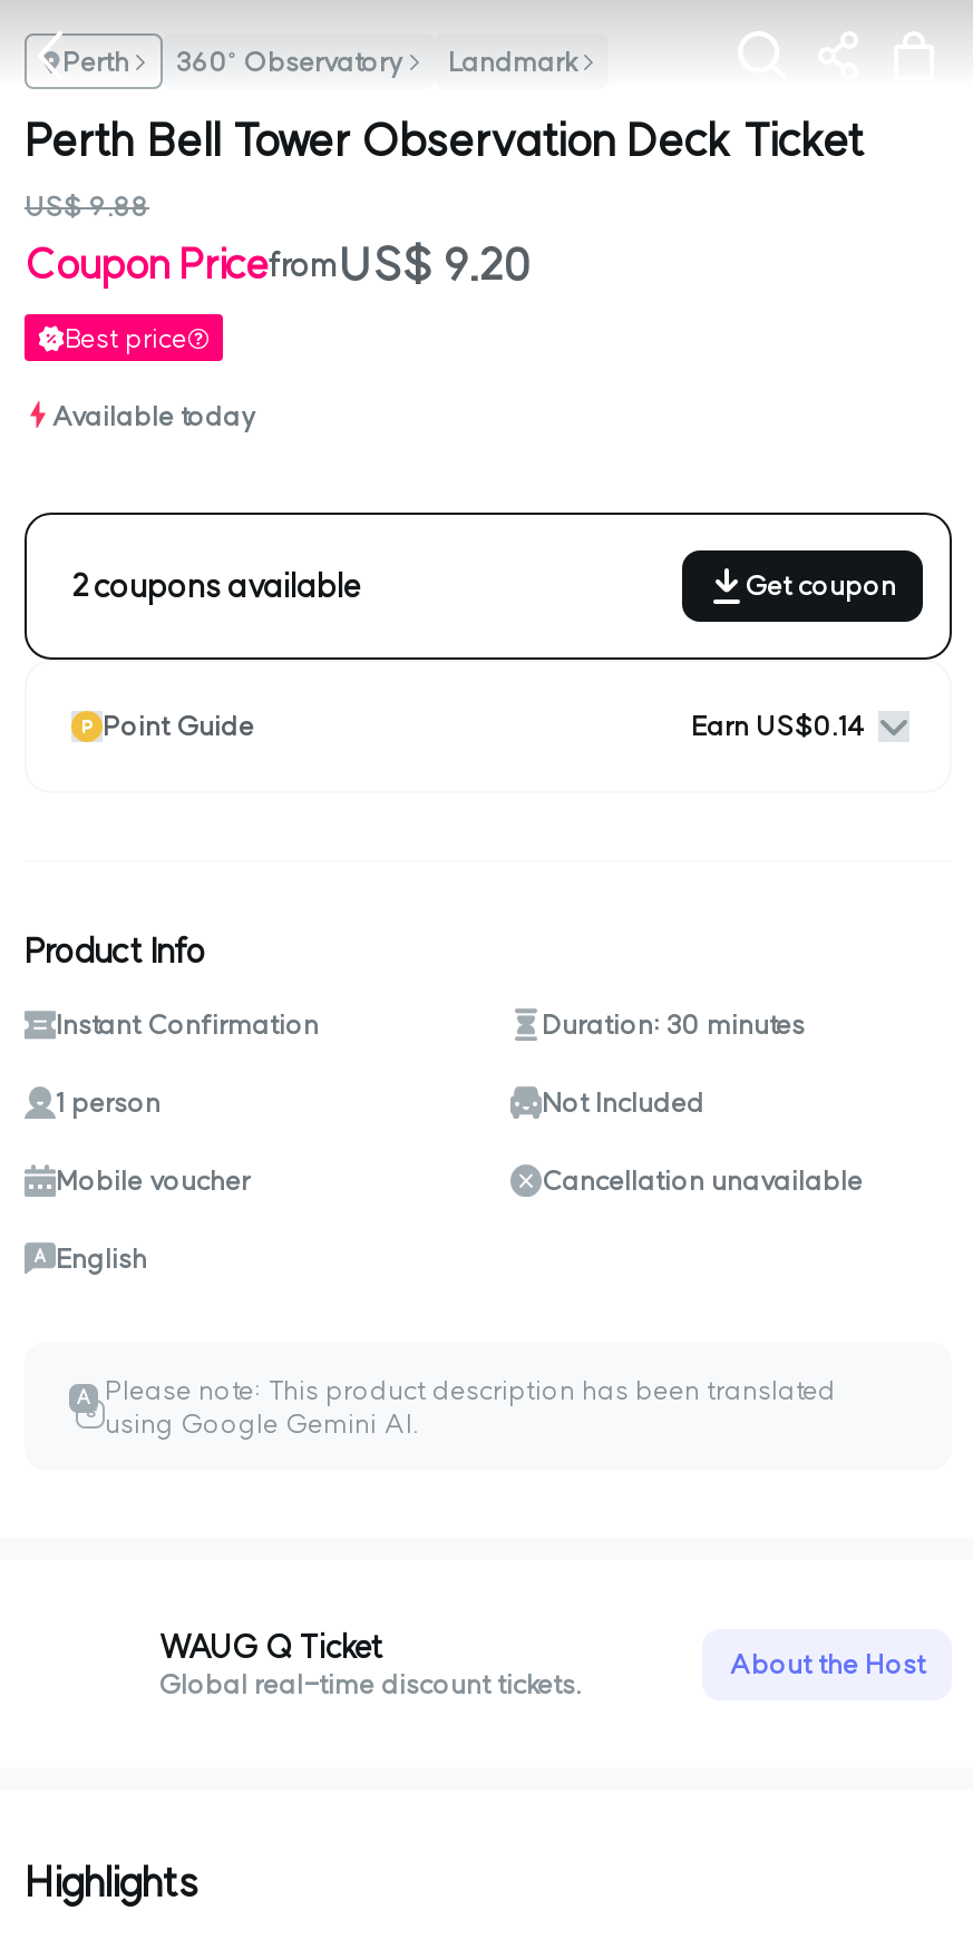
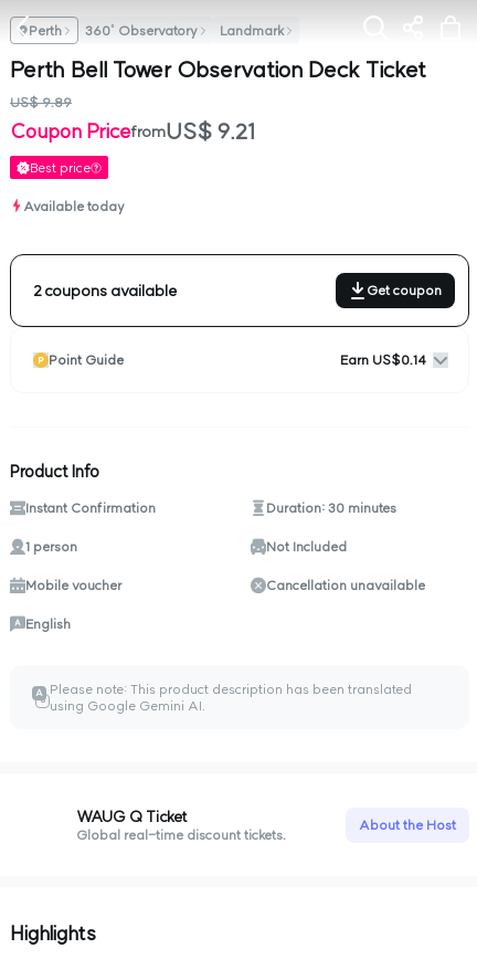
[25,189,149,223] US$ 9.88 -> [10,94,72,110] US$ 9.89
[25,236,528,292] Coupon Price from US$ 9.20 -> [10,117,255,145] Coupon Price from US$ 9.21

